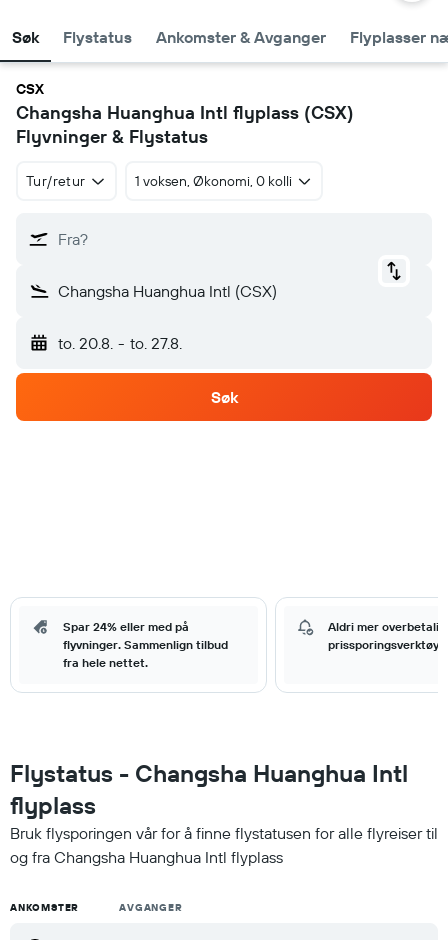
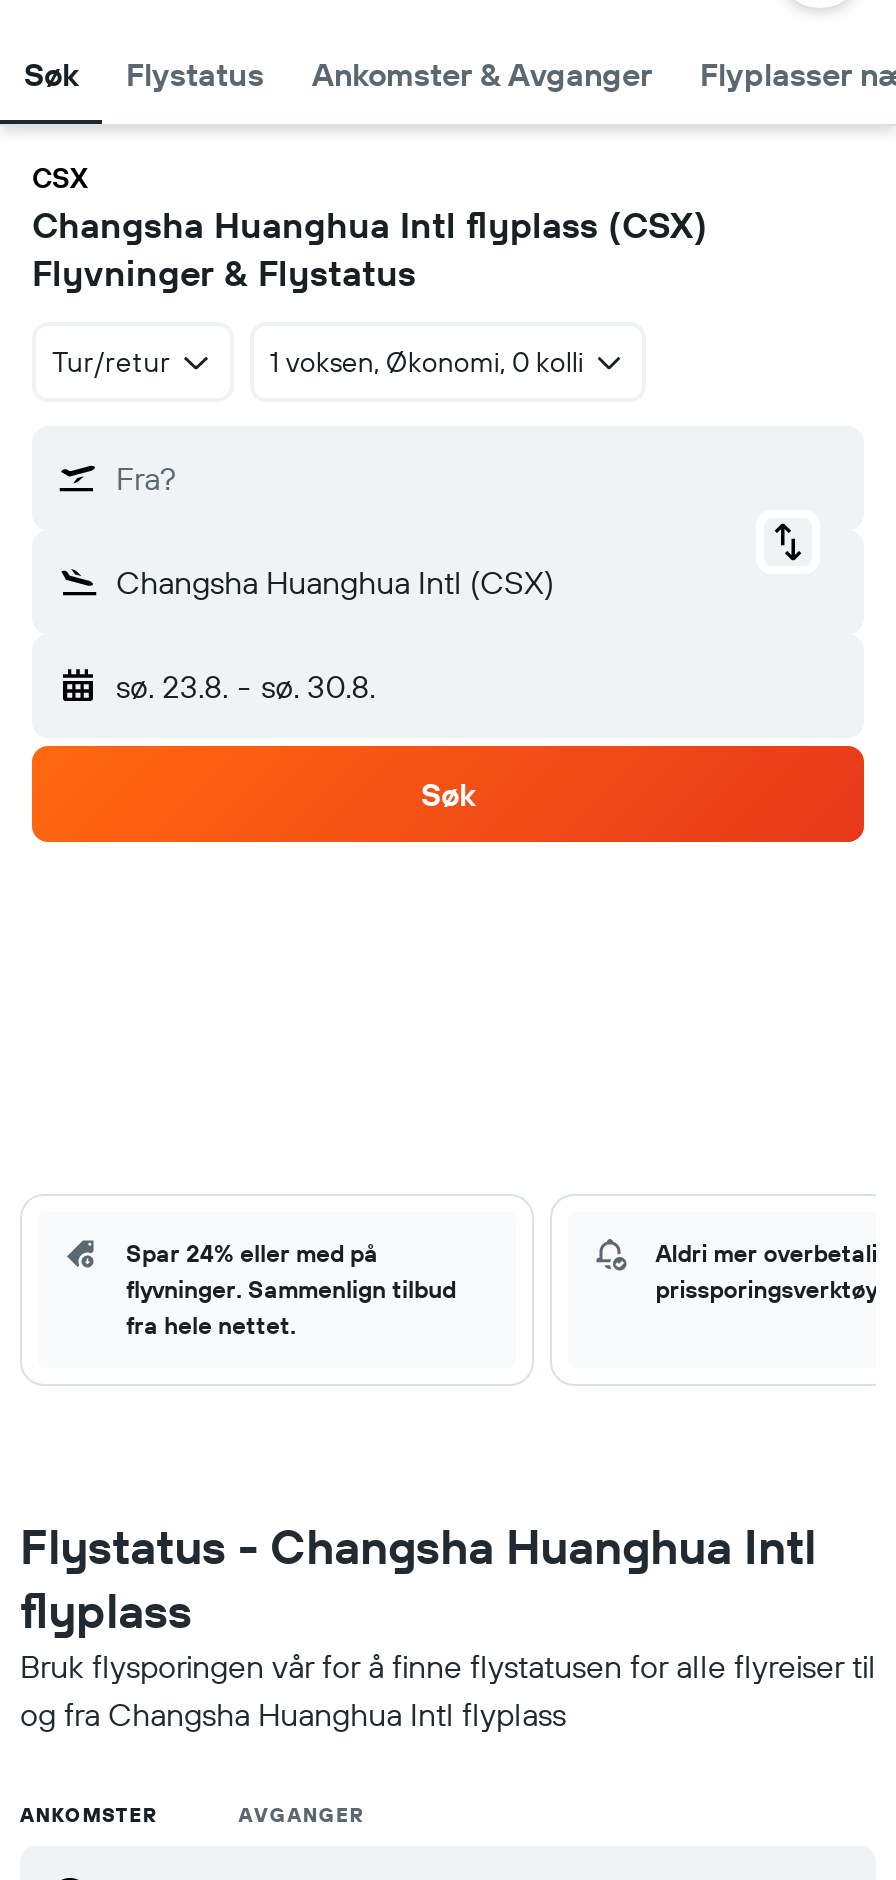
[58,333,182,353] to. 20.8. - to. 27.8. -> [116,666,375,706] sø. 23.8. - sø. 30.8.

